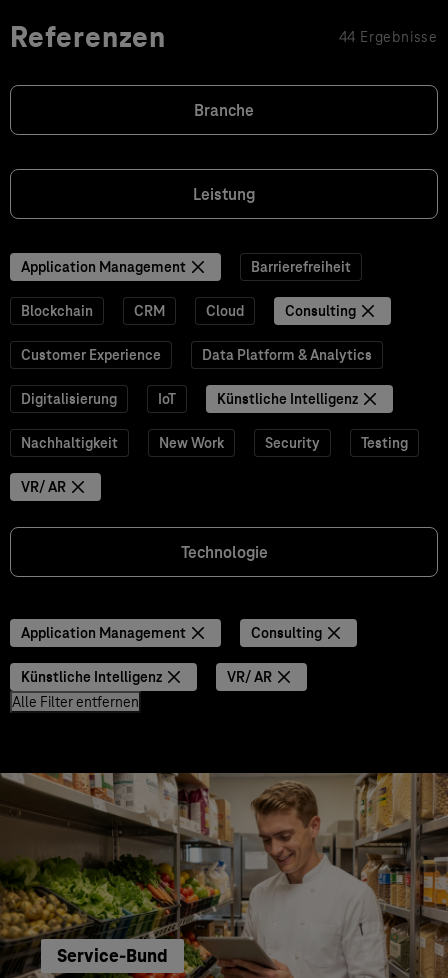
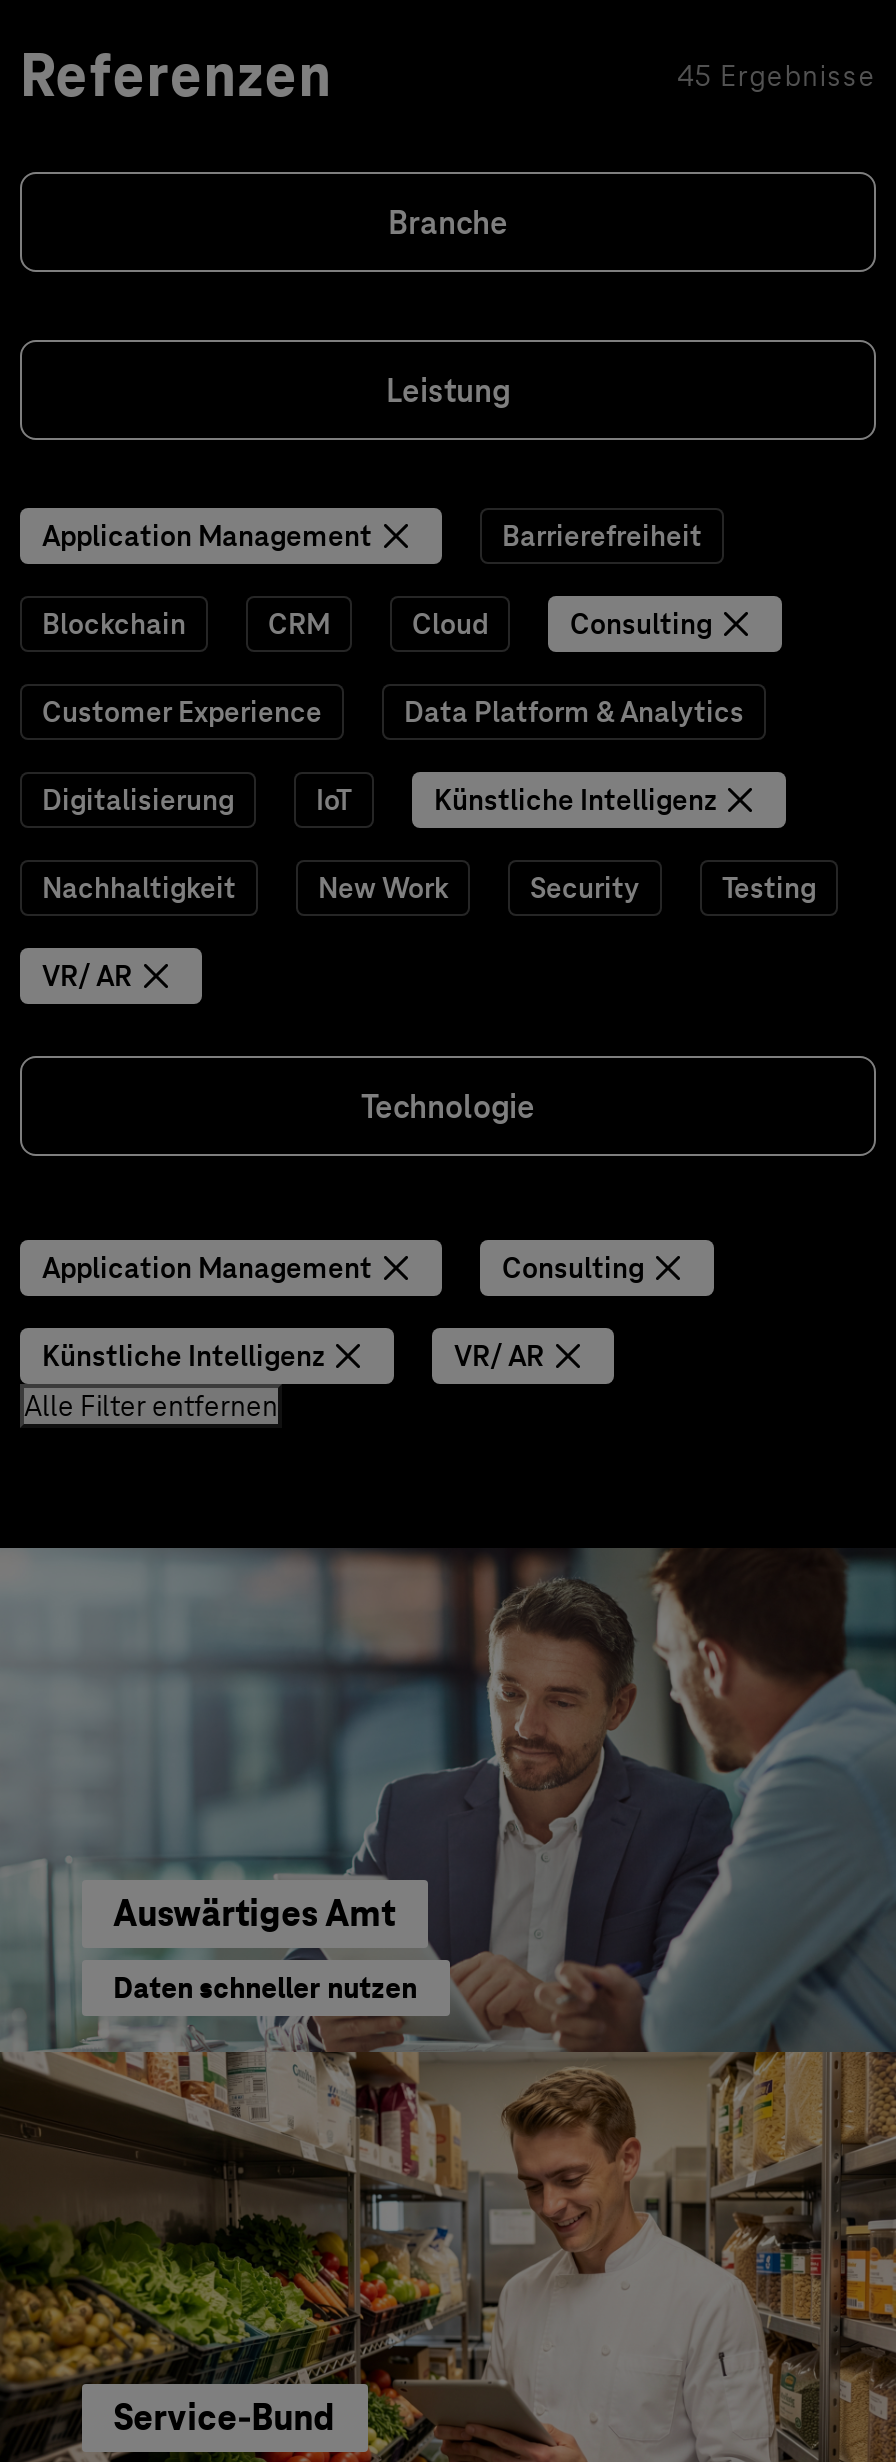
[339,28,438,46] 44 Ergebnisse -> [677,58,876,94] 45 Ergebnisse
none -> [6,1546,890,2054] [image] | Auswärtiges Amt | Daten schneller nutzen

